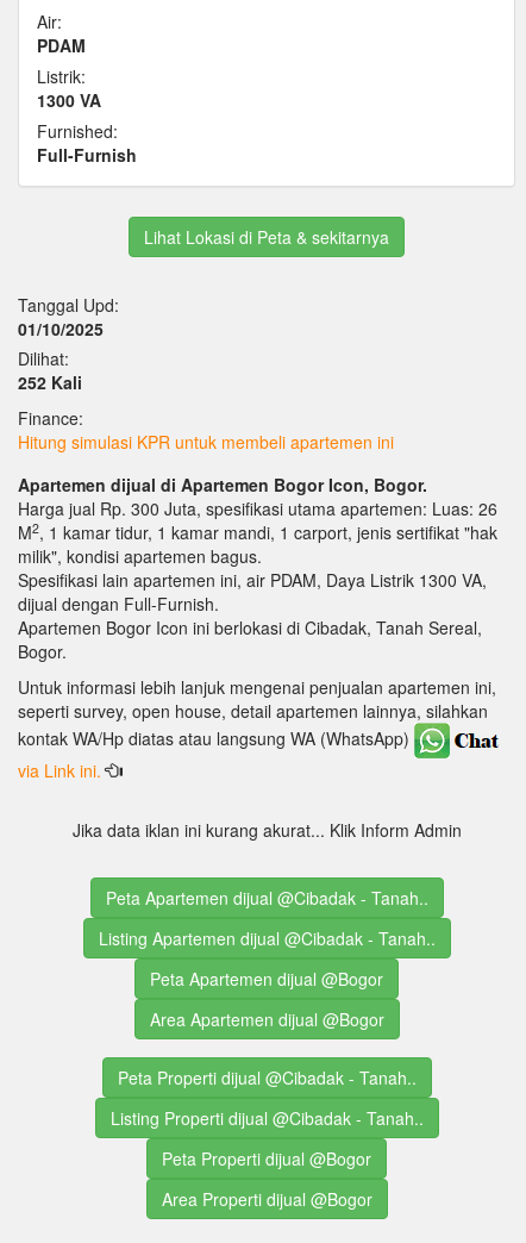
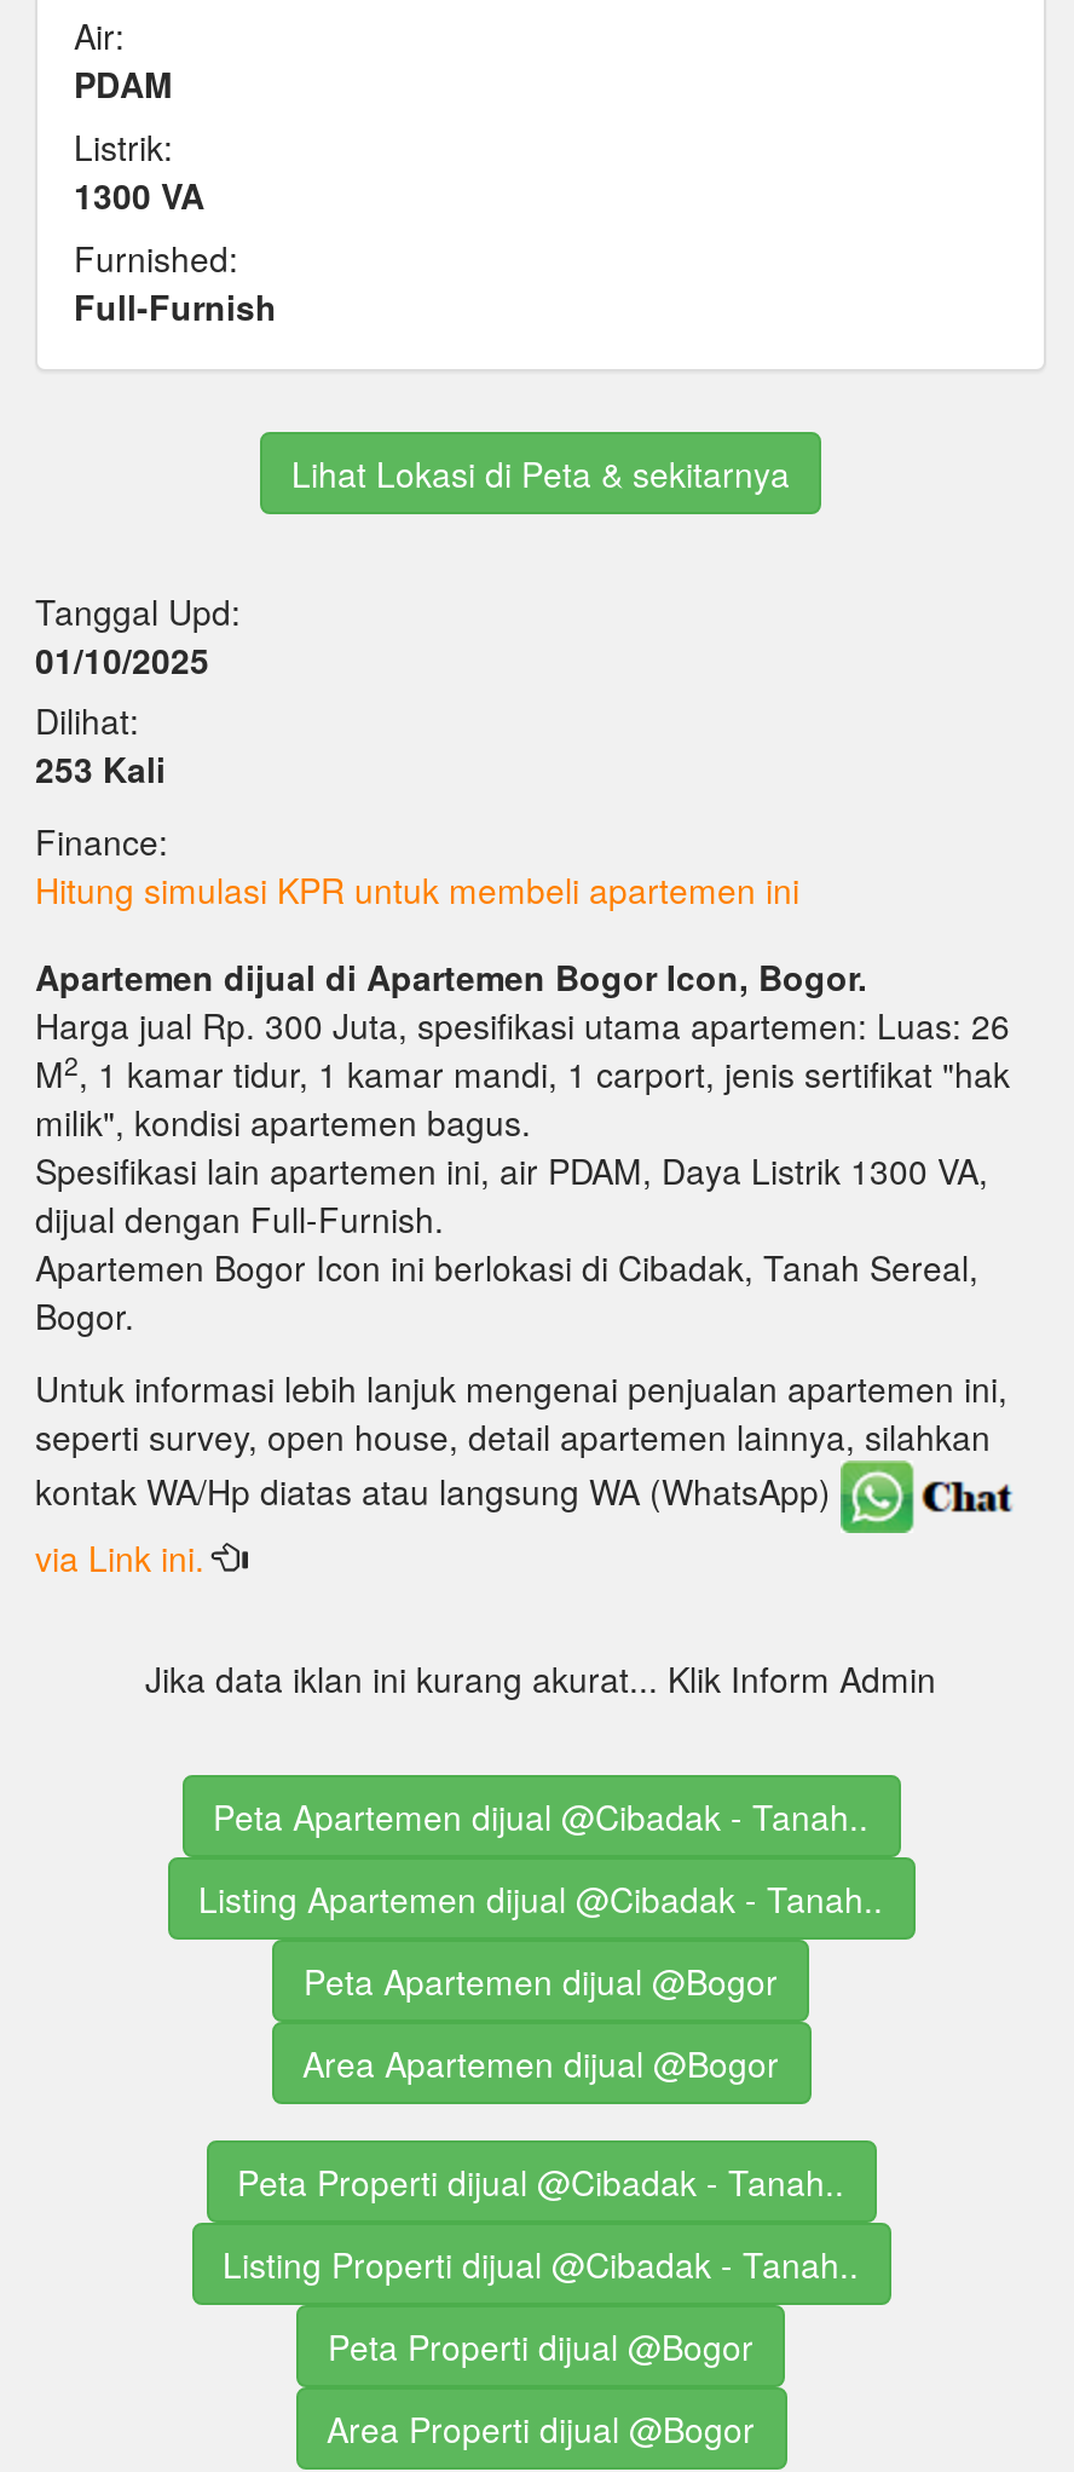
[18,370,82,394] 252 Kali -> [35,744,166,792] 253 Kali

